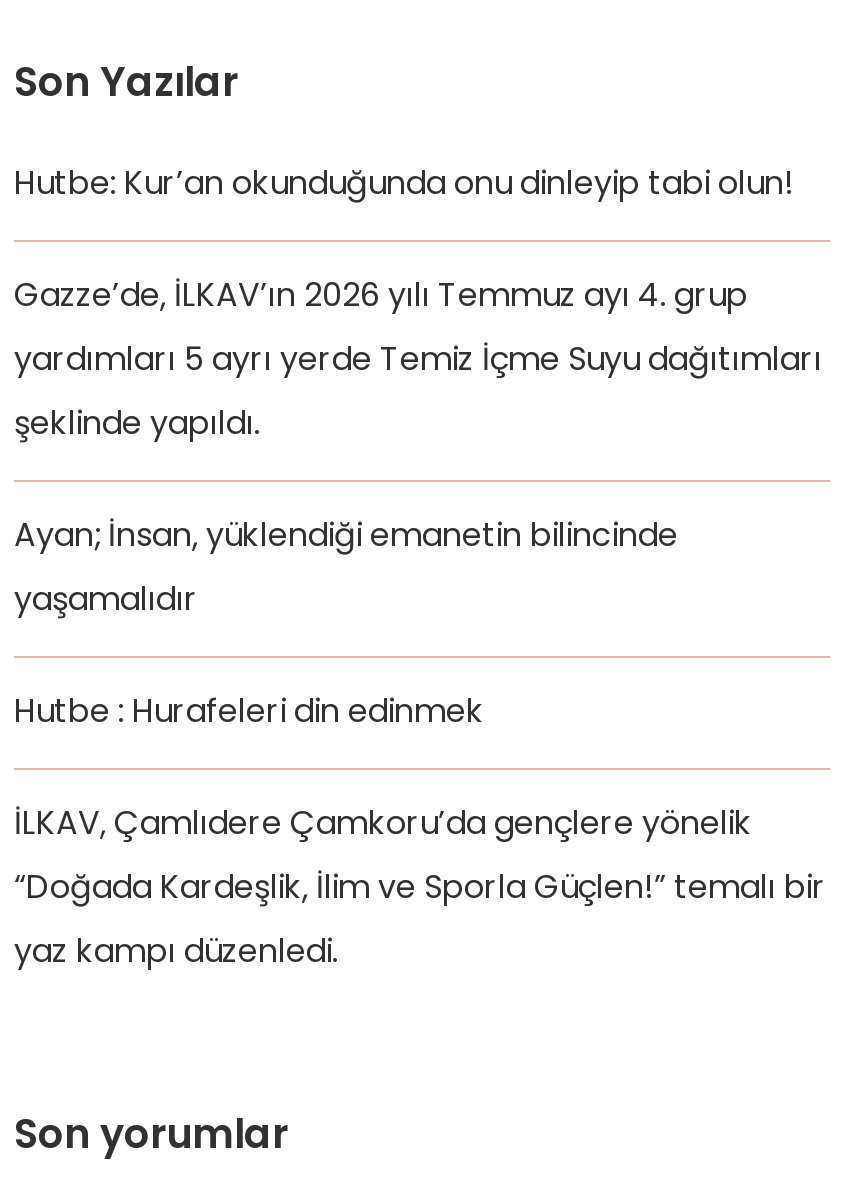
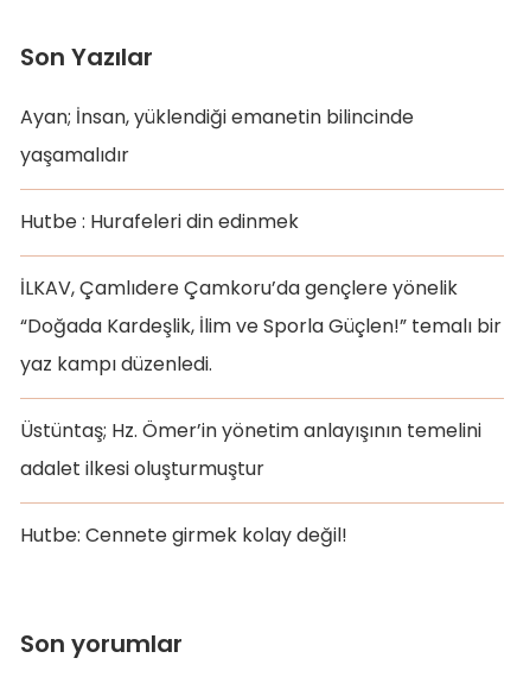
[14,160,822,446] Hutbe: Kur’an okunduğunda onu dinleyip tabi olun! | Gazze’de, İLKAV’ın 2026 yılı Temmuz ayı 4. grup | yardımları 5 ayrı yerde Temiz İçme Suyu dağıtımları | şeklinde yapıldı. -> none
moved [14,512,826,974] -> [20,103,502,378]: Ayan; İnsan, yüklendiği emanetin bilincinde | yaşamalıdır | Hutbe : Hurafeleri din edinmek | İLKAV, Çamlıdere Çamkoru’da gençlere yönelik | “Doğada Kardeşlik, İlim ve Sporla Güçlen!” temalı bir | yaz kampı düzenledi.
none -> [20,417,481,549] Üstüntaş; Hz. Ömer’in yönetim anlayışının temelini | adalet ilkesi oluşturmuştur | Hutbe: Cennete girmek kolay değil!

